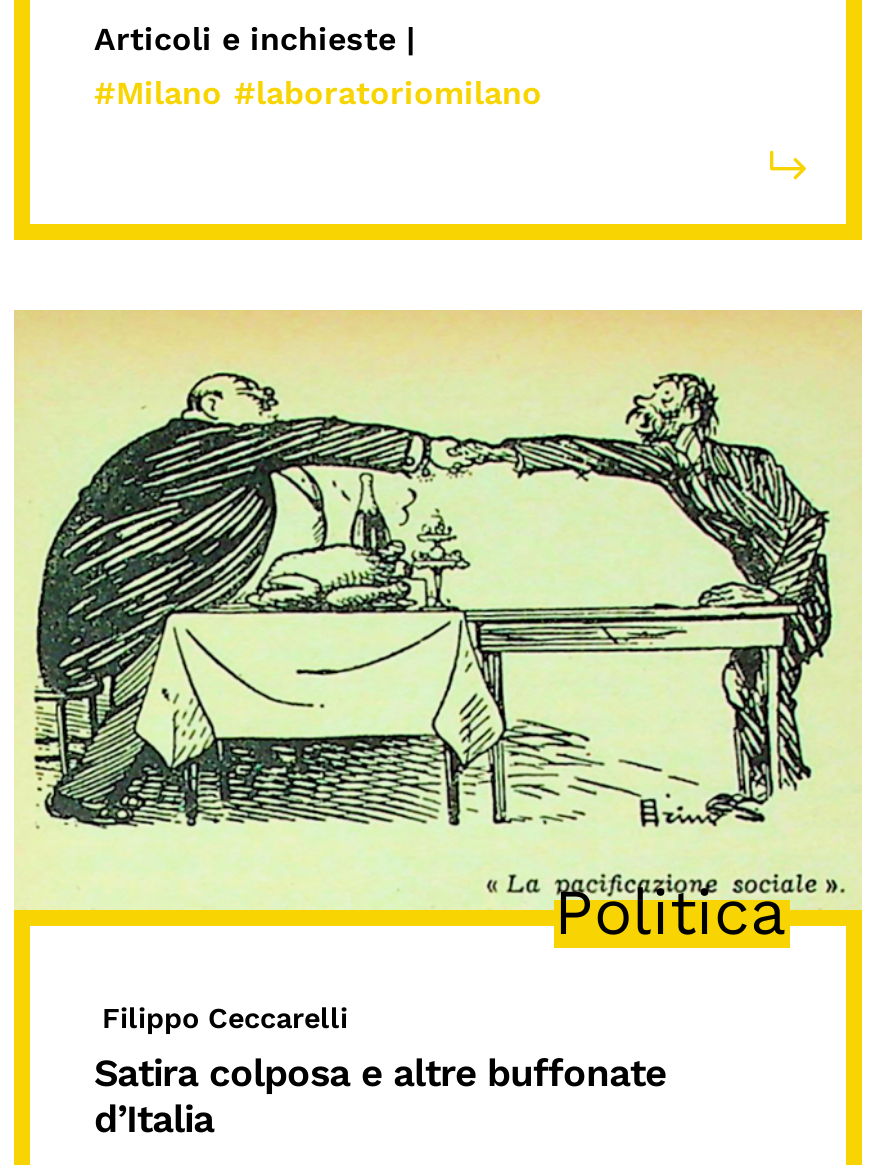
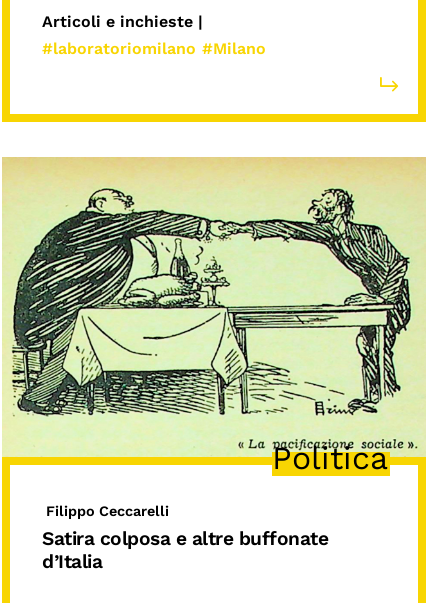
[94,74,542,112] #Milano #laboratoriomilano -> [42,39,266,58] #laboratoriomilano #Milano

